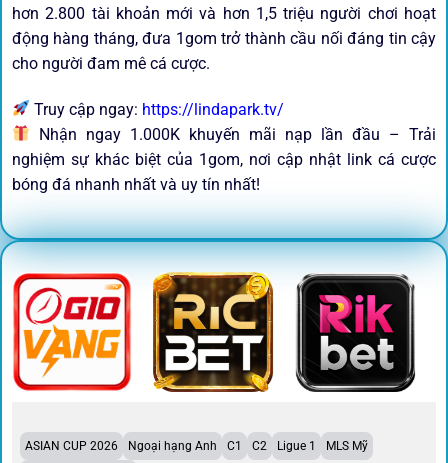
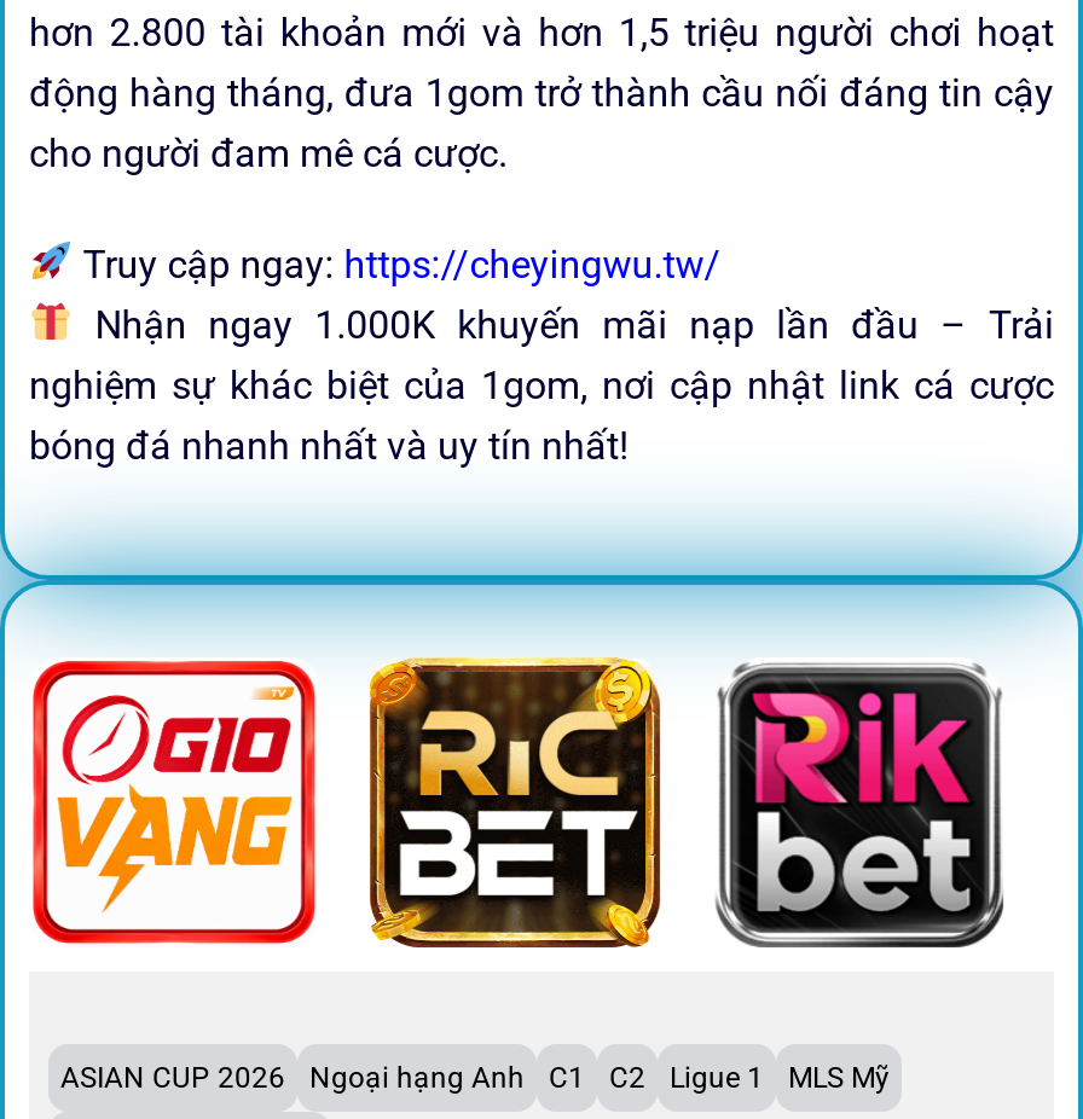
[30,100,284,119] Truy cập ngay: https://lindapark.tv/ -> [73,241,721,287] Truy cập ngay: https://cheyingwu.tw/
[297,275,414,391] [image] -> [720,667,998,947] [image]

